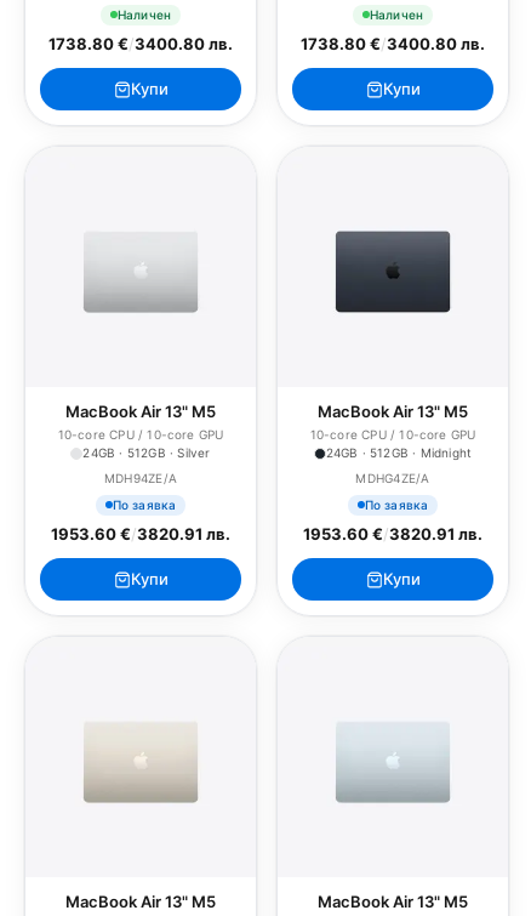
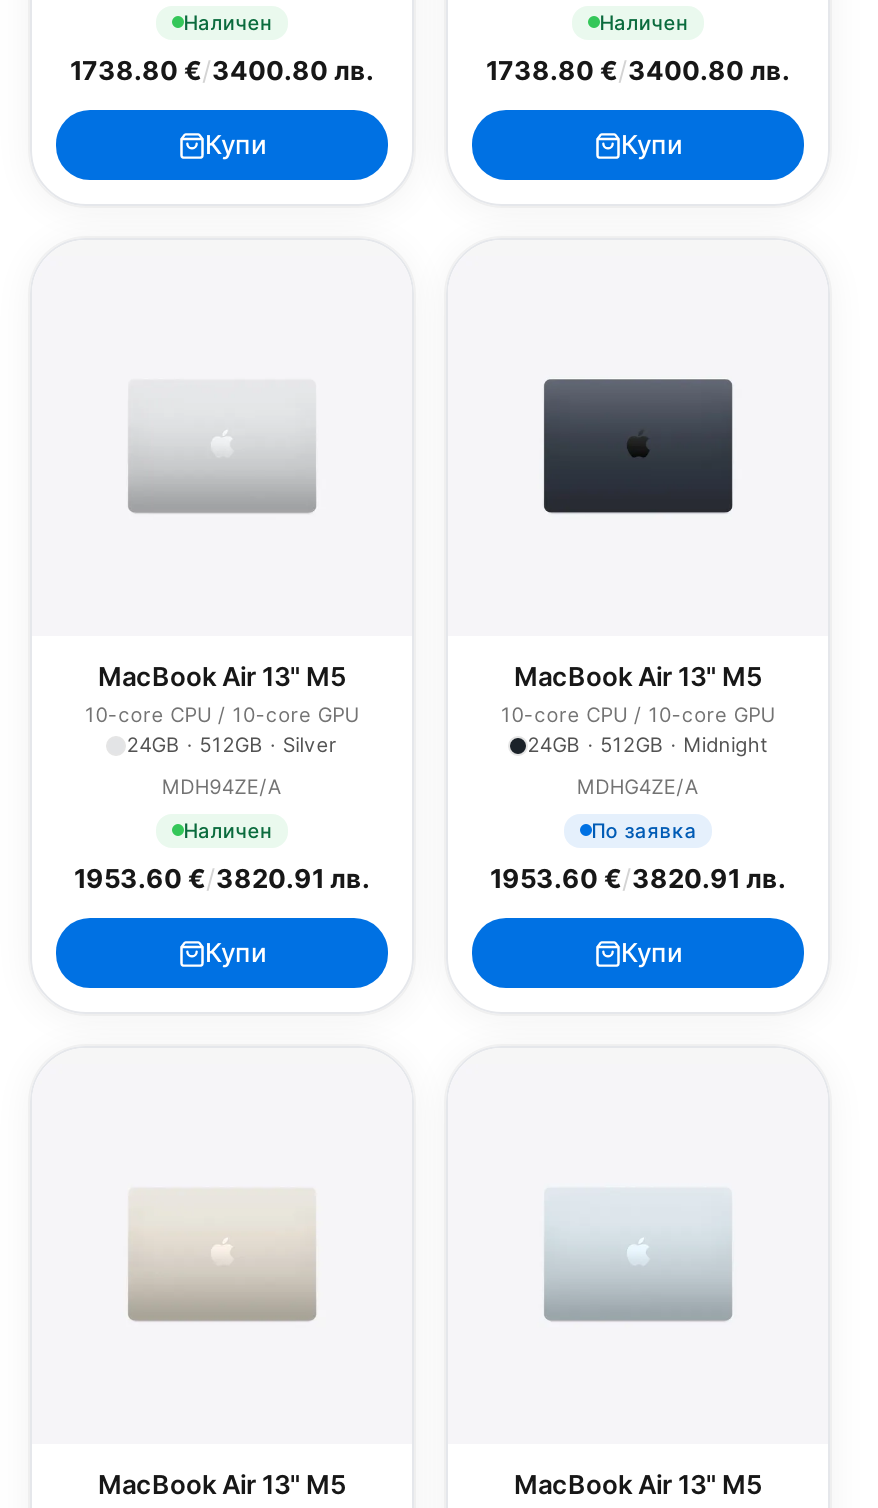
[112,497,176,511] По заявка -> [184,817,272,841] Наличен

